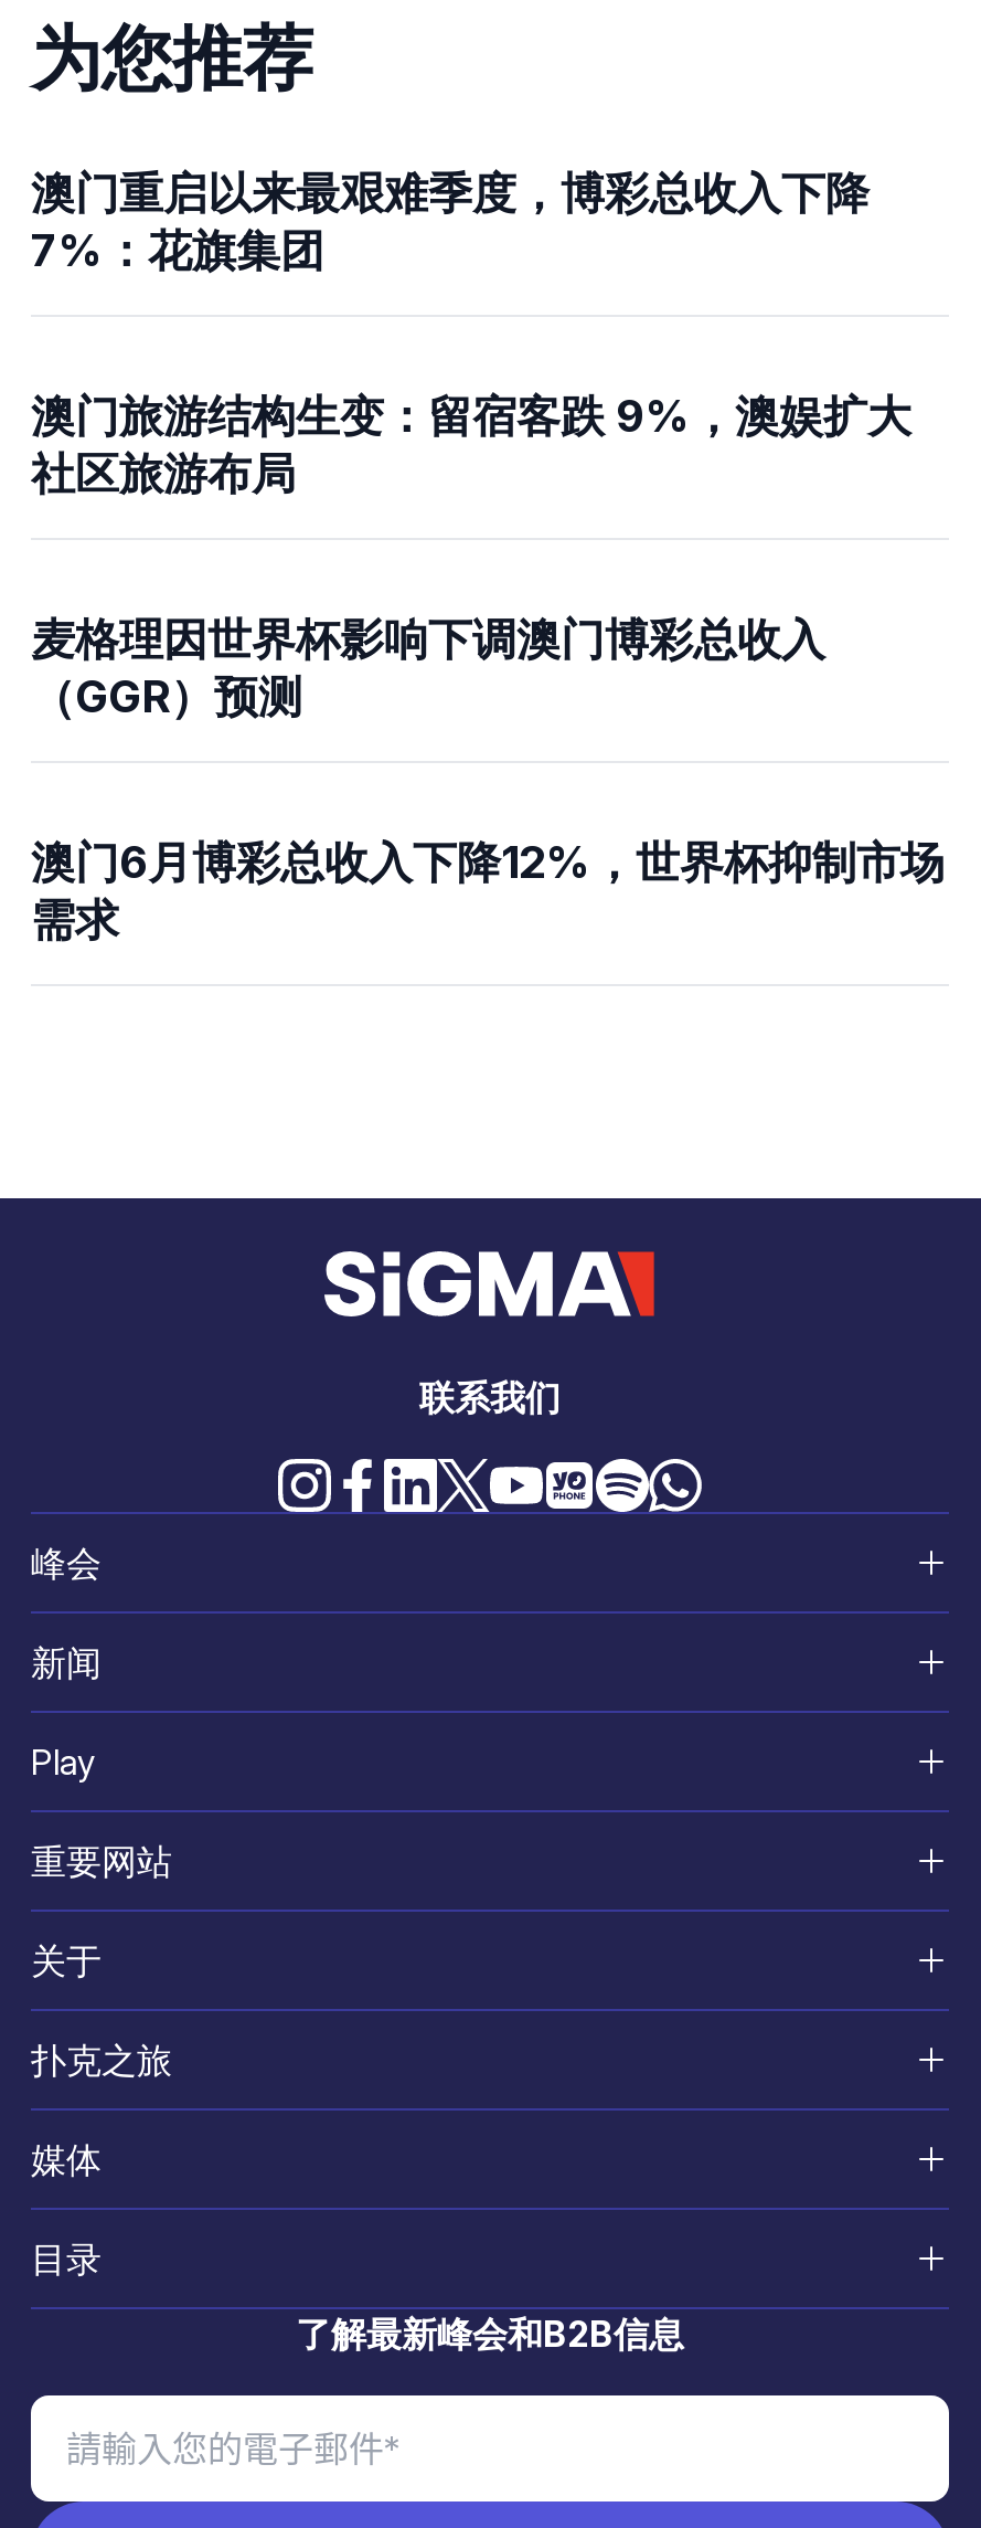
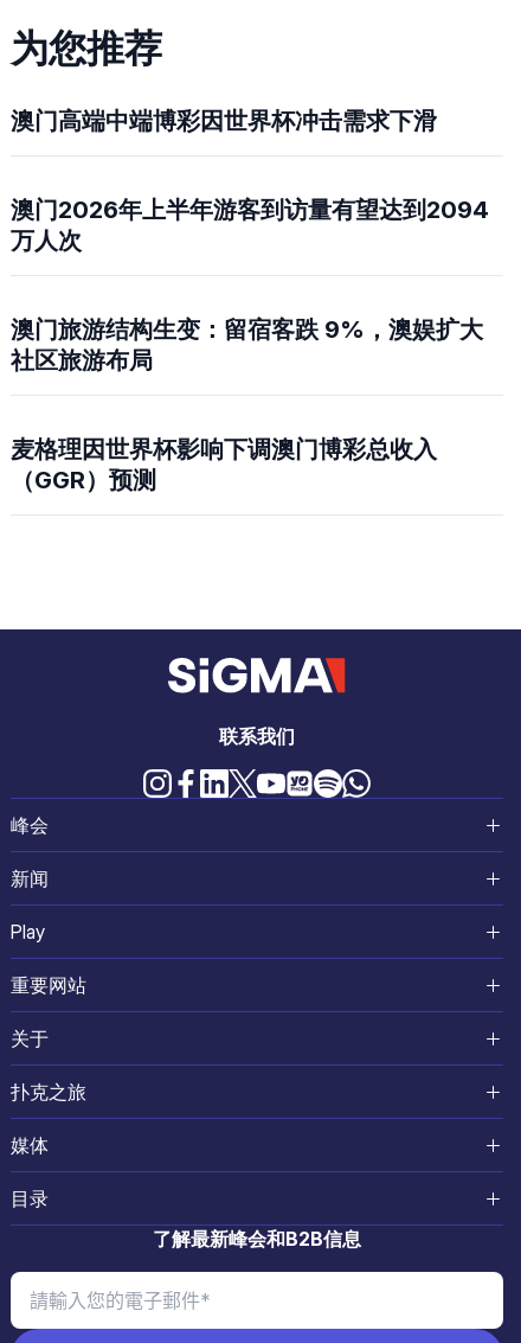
[31,167,870,277] 澳门重启以来最艰难季度，博彩总收入下降 | 7%：花旗集团 -> [11,107,489,255] 澳门高端中端博彩因世界杯冲击需求下滑 | 澳门2026年上半年游客到访量有望达到2094 | 万人次
moved [31,390,911,723] -> [11,315,483,494]: 澳门旅游结构生变：留宿客跌 9%，澳娱扩大 | 社区旅游布局 | 麦格理因世界杯影响下调澳门博彩总收入 | （GGR）预测
[31,836,945,946] 澳门6月博彩总收入下降12%，世界杯抑制市场 | 需求 -> none

